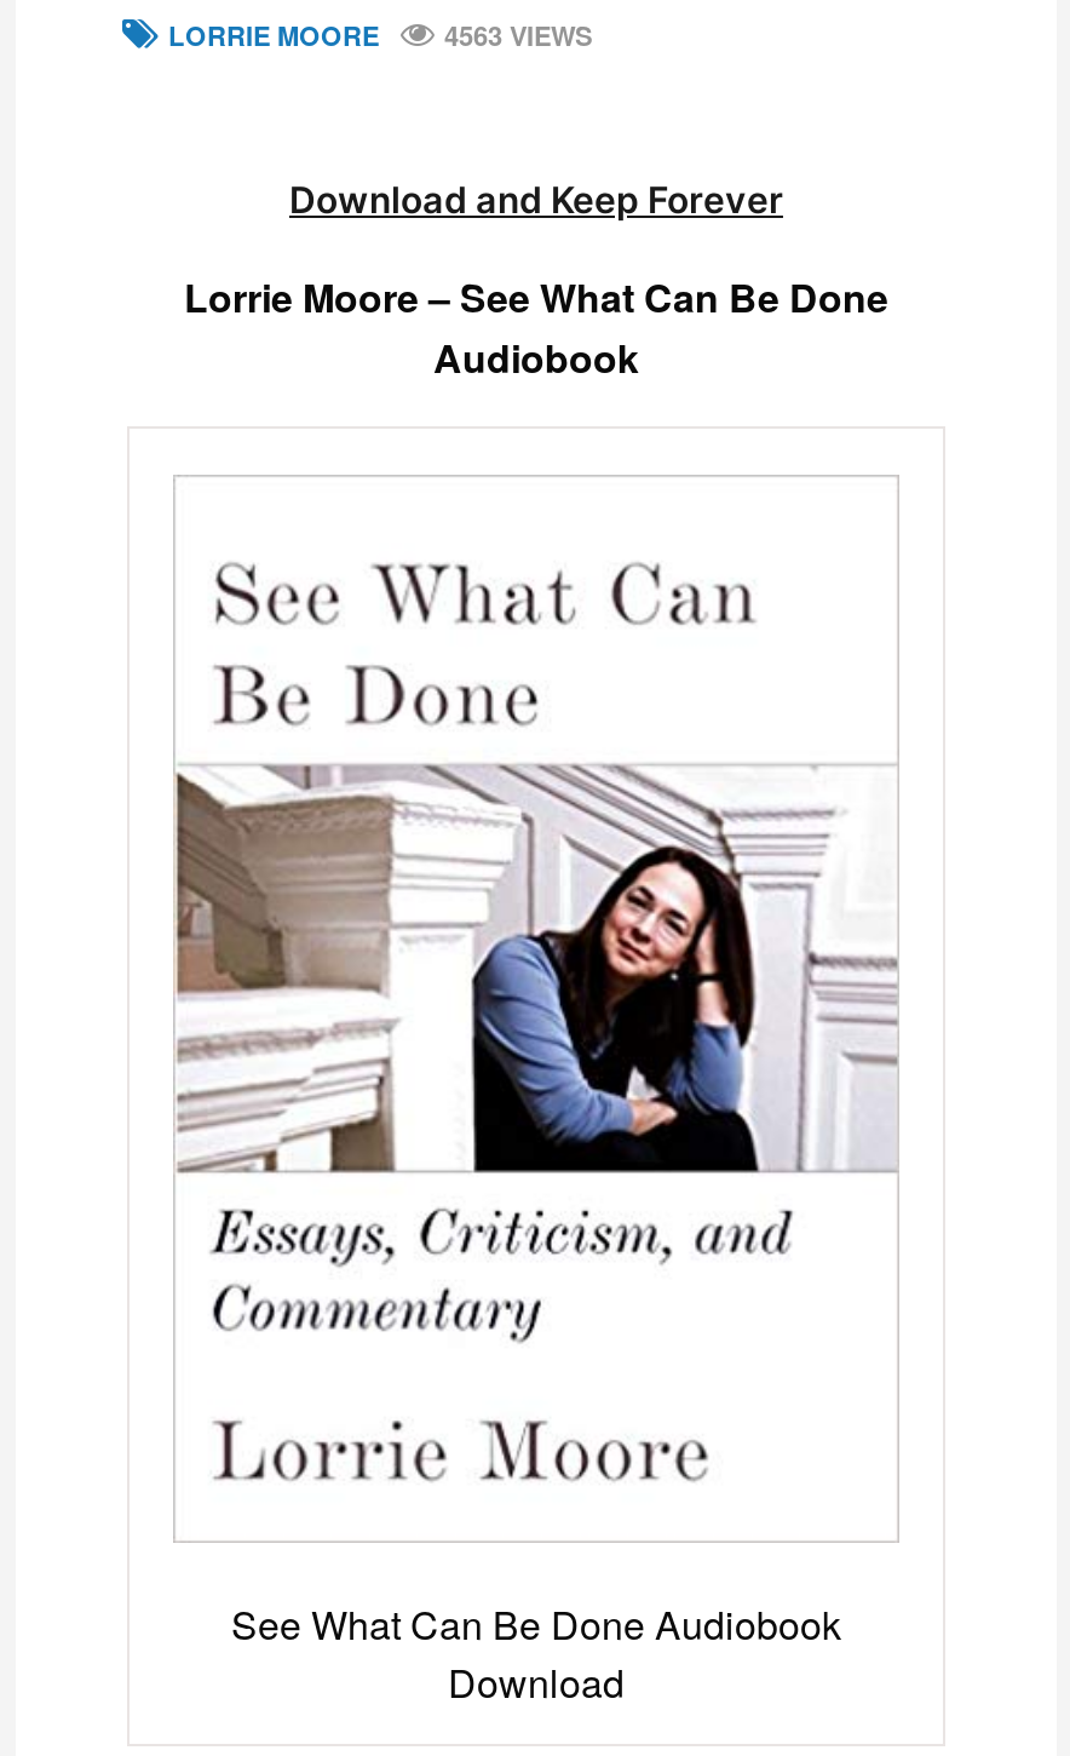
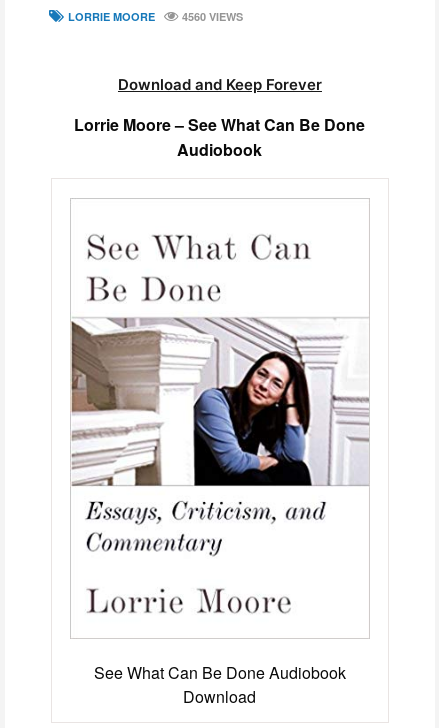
[444,18,592,54] 4563 VIEWS -> [182,9,243,24] 4560 VIEWS

